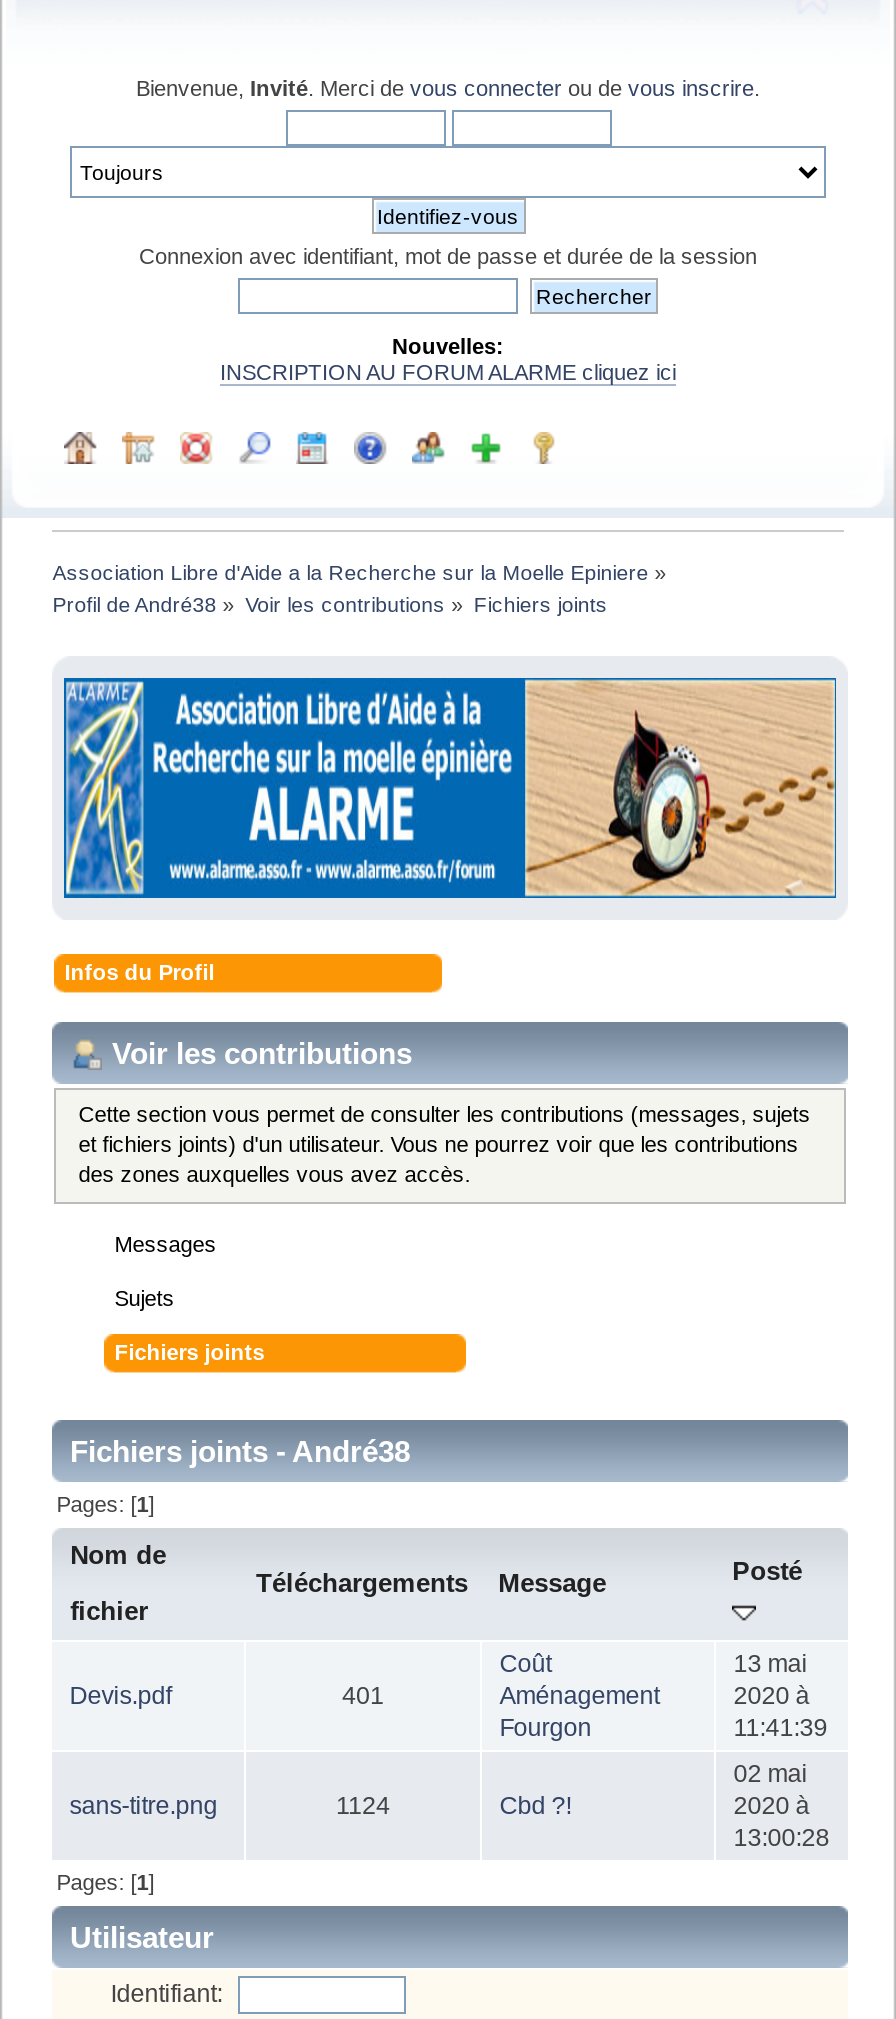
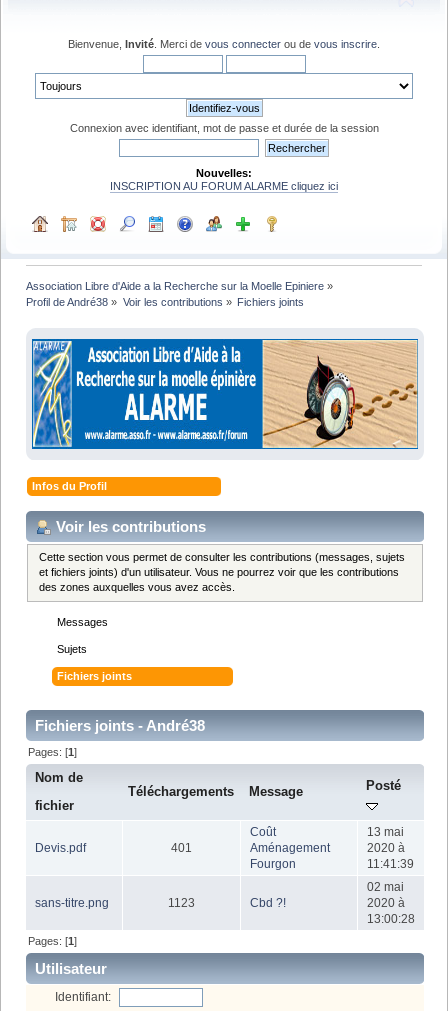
[336,1792,390,1820] 1124 -> [168,896,195,910] 1123

